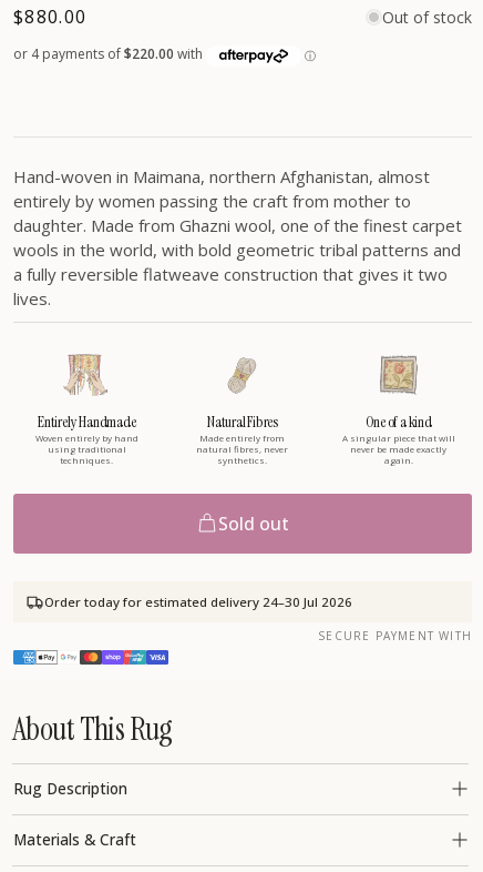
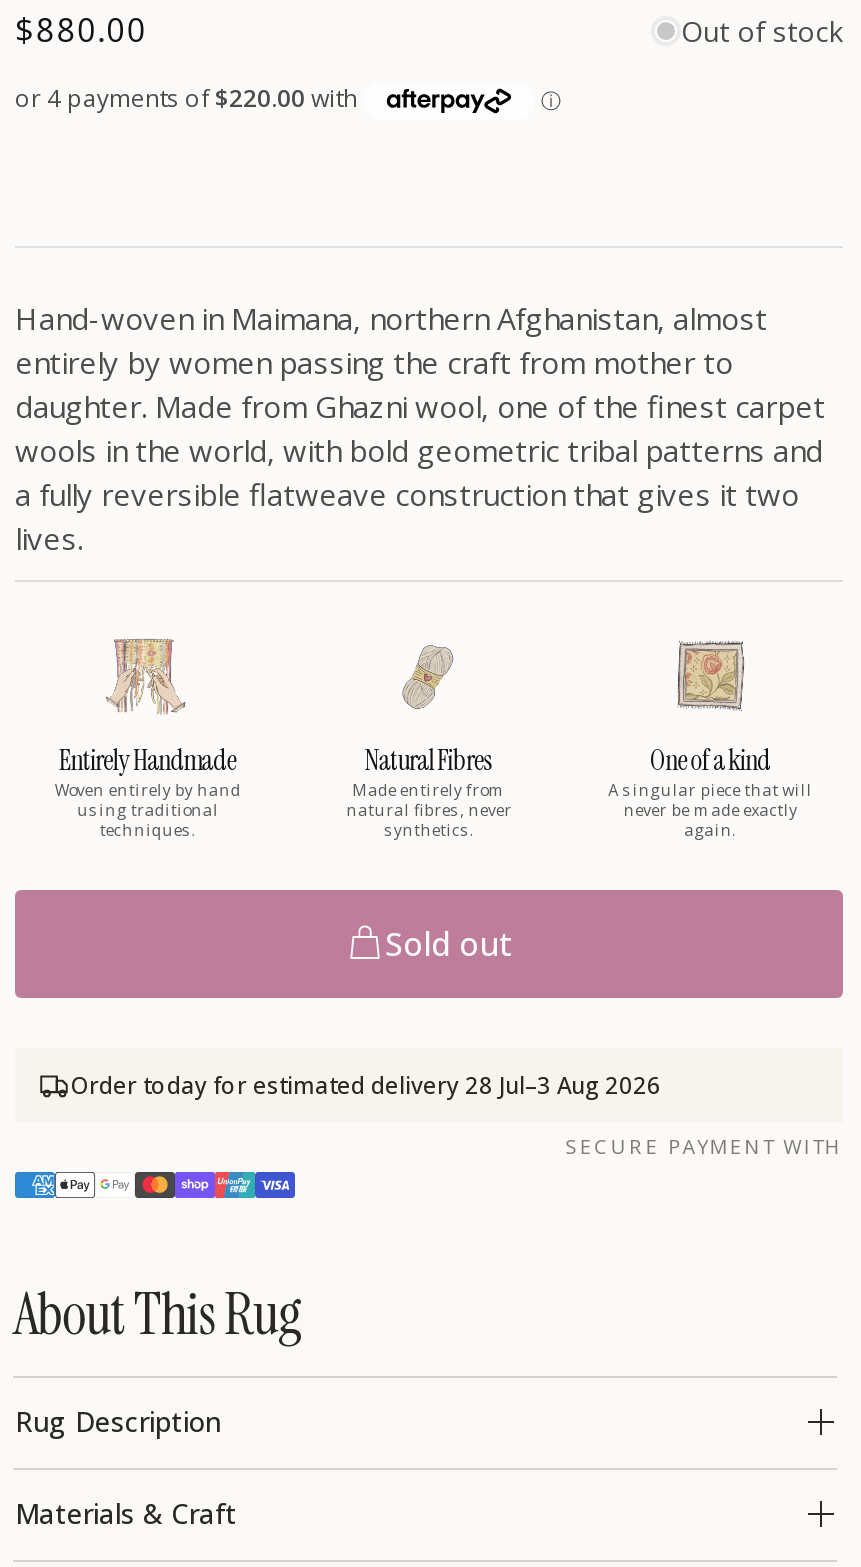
[44,593,352,610] Order today for estimated delivery 24–30 Jul 2026 -> [71,1069,661,1099] Order today for estimated delivery 28 Jul–3 Aug 2026

